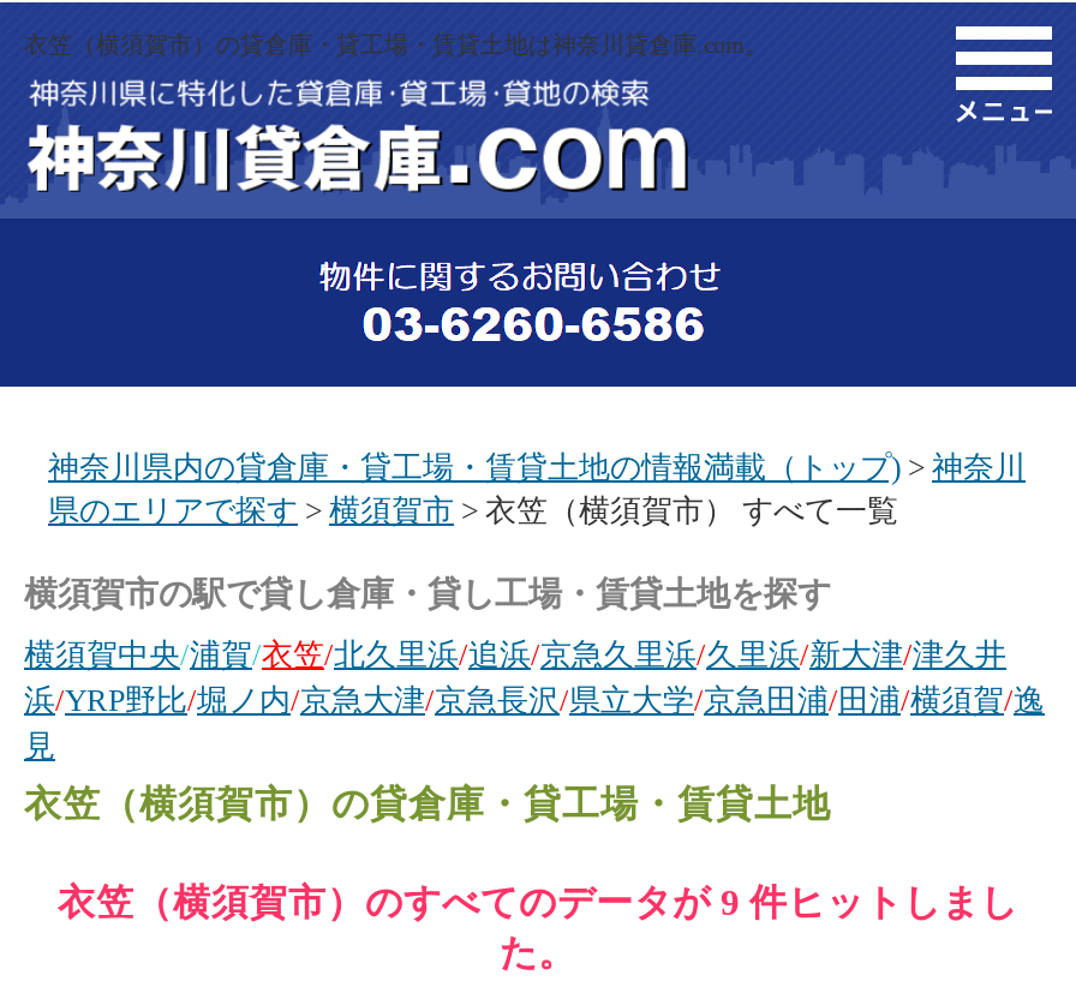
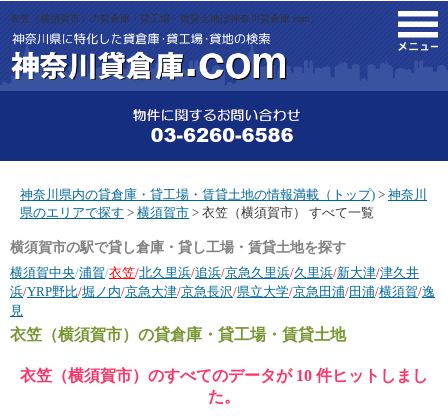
[58,881,1018,922] 衣笠（横須賀市）のすべてのデータが 9 件ヒットしまし -> [20,367,428,384] 衣笠（横須賀市）のすべてのデータが 10 件ヒットしまし

